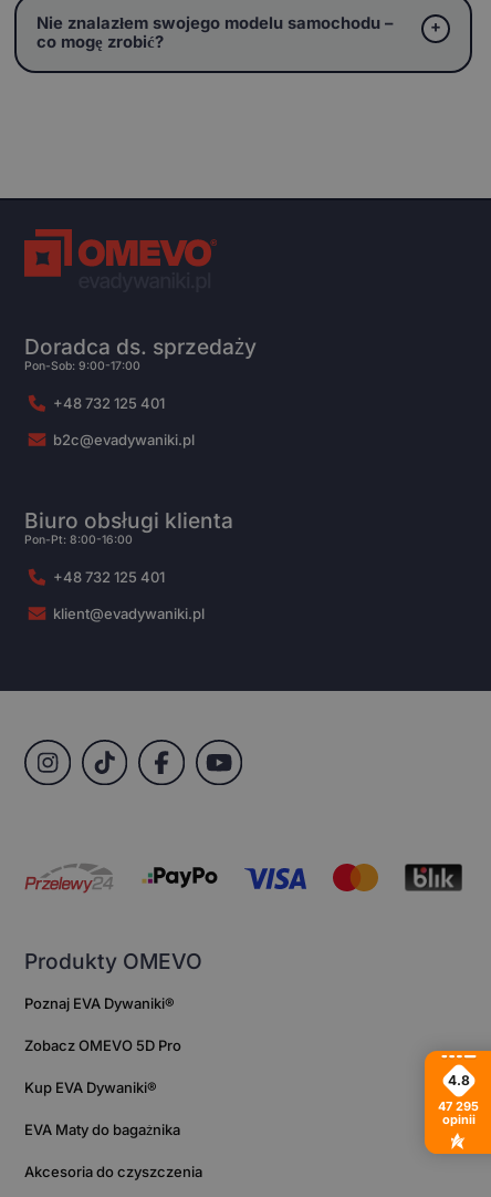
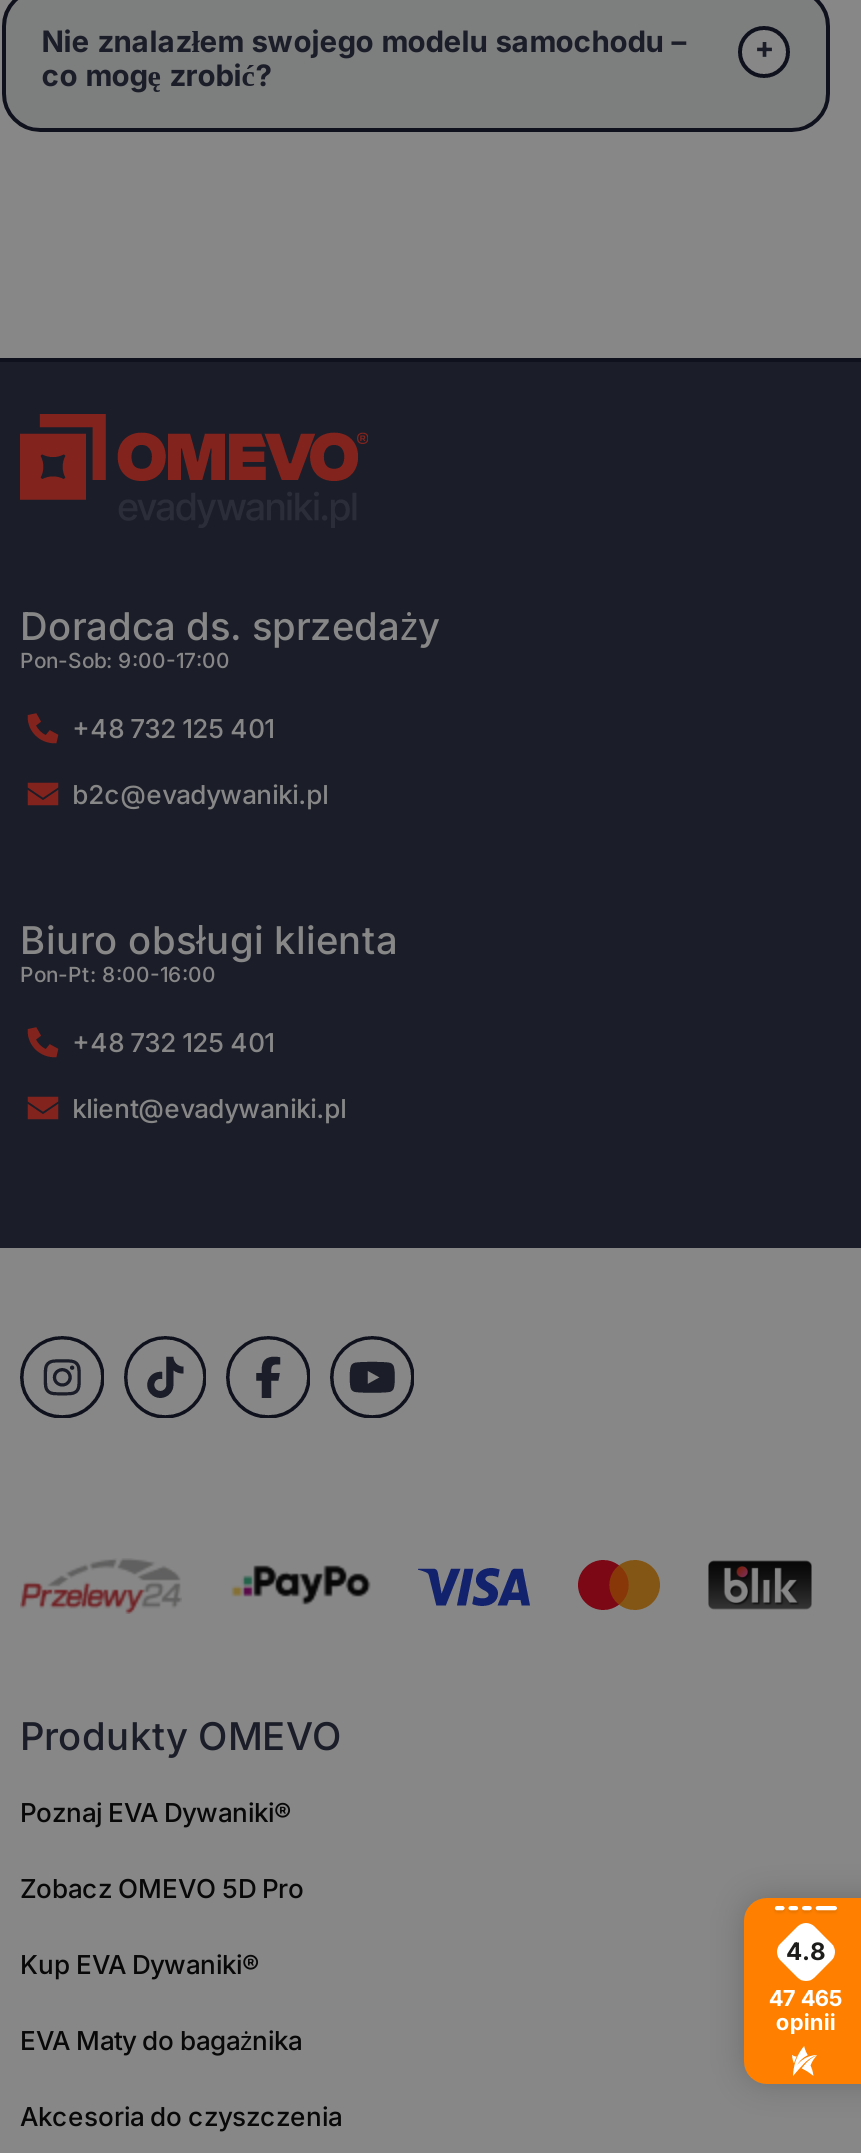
[438,1099,479,1114] 47 295 -> [769,1984,843,2012] 47 465

